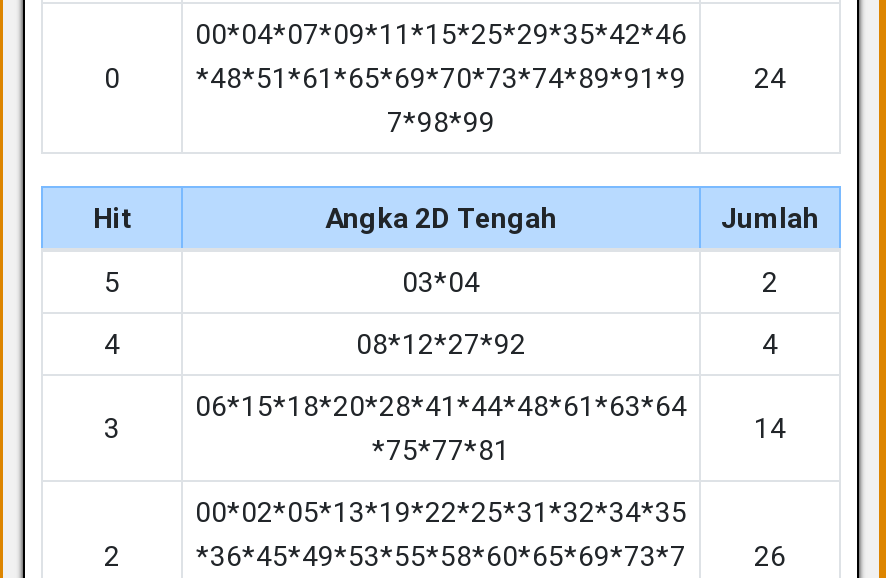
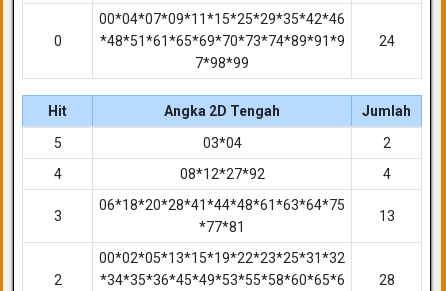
[195,389,687,421] 06*15*18*20*28*41*44*48*61*63*64 -> [99,197,345,213] 06*18*20*28*41*44*48*61*63*64*75
[754,411,786,443] 14 -> [378,208,394,224] 13
[372,433,510,465] *75*77*81 -> [199,219,245,235] *77*81
[195,495,687,527] 00*02*05*13*19*22*25*31*32*34*35 -> [99,250,345,266] 00*02*05*13*15*19*22*23*25*31*32
[196,539,686,571] *36*45*49*53*55*58*60*65*69*73*7 -> [99,272,344,288] *34*35*36*45*49*53*55*58*60*65*6
[754,539,786,571] 26 -> [378,272,394,288] 28

